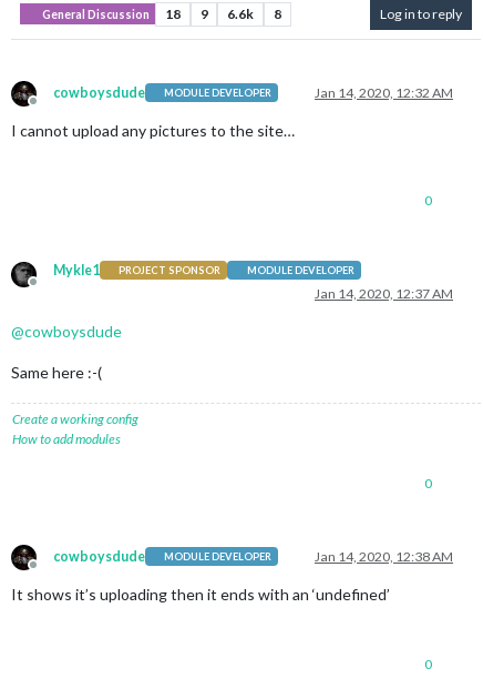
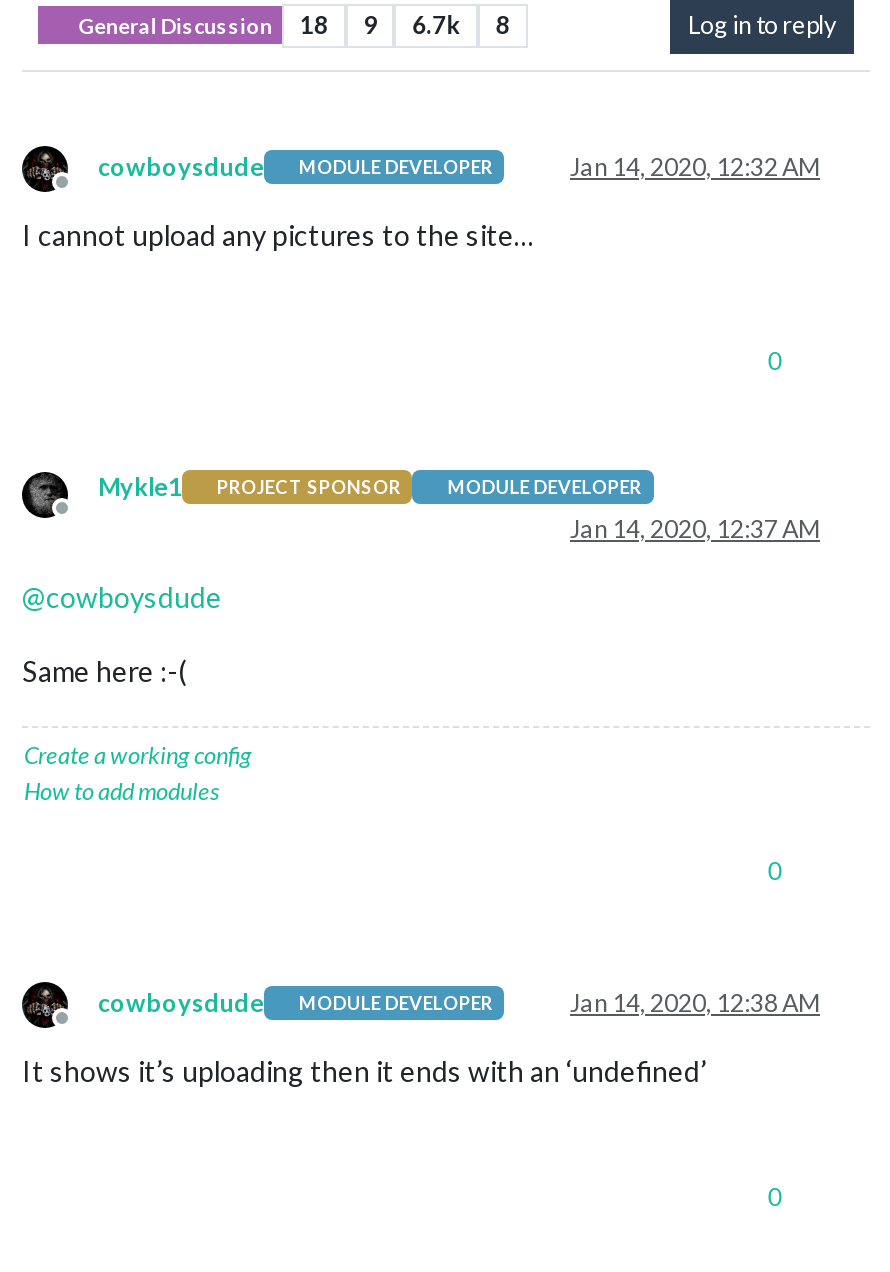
[40,5,281,22] General Discussion 18 9 6.6k 8 -> [74,10,509,40] General Discussion 18 9 6.7k 8

